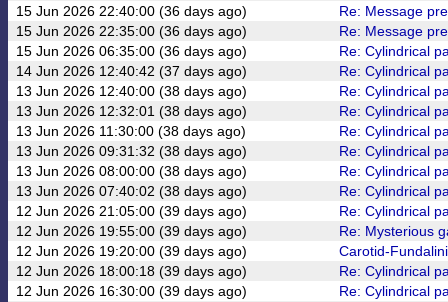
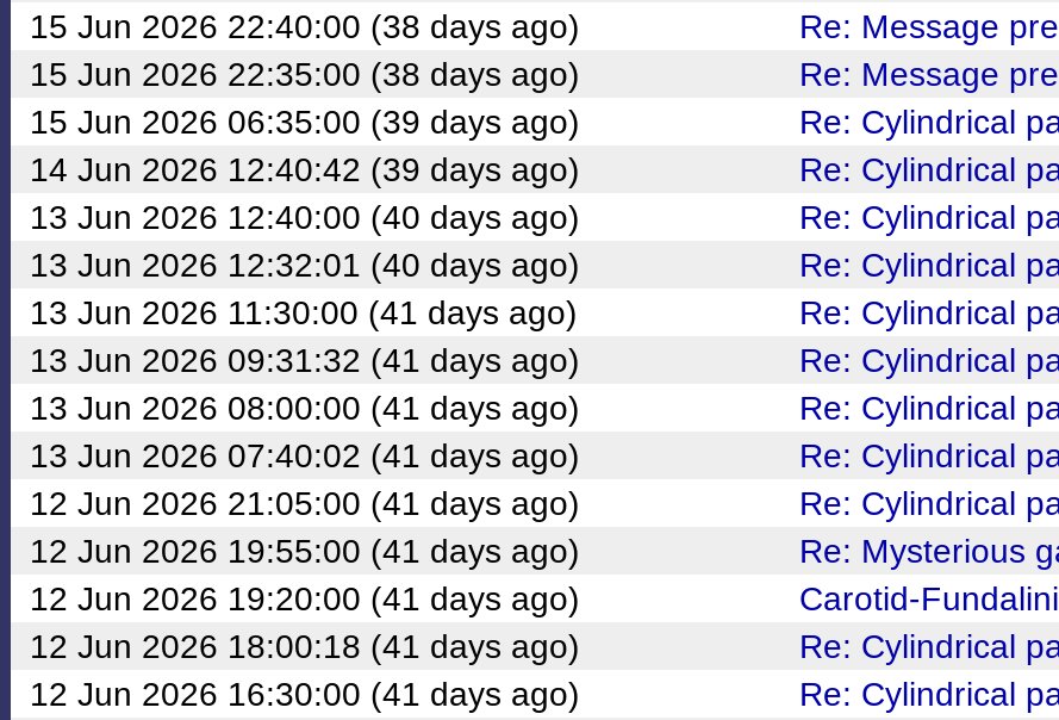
[16,3,247,19] 15 Jun 2026 22:40:00 (36 days ago) -> [30,7,580,45] 15 Jun 2026 22:40:00 (38 days ago)
[16,23,247,39] 15 Jun 2026 22:35:00 (36 days ago) -> [30,55,580,93] 15 Jun 2026 22:35:00 (38 days ago)
[16,43,247,59] 15 Jun 2026 06:35:00 (36 days ago) -> [30,103,580,141] 15 Jun 2026 06:35:00 (39 days ago)
[16,63,247,79] 14 Jun 2026 12:40:42 (37 days ago) -> [30,150,580,188] 14 Jun 2026 12:40:42 (39 days ago)
[16,83,247,99] 13 Jun 2026 12:40:00 (38 days ago) -> [30,198,580,236] 13 Jun 2026 12:40:00 (40 days ago)
[16,103,247,119] 13 Jun 2026 12:32:01 (38 days ago) -> [30,246,580,284] 13 Jun 2026 12:32:01 (40 days ago)
[16,123,246,139] 13 Jun 2026 11:30:00 (38 days ago) -> [30,293,578,331] 13 Jun 2026 11:30:00 (41 days ago)
[16,143,247,159] 13 Jun 2026 09:31:32 (38 days ago) -> [30,341,580,379] 13 Jun 2026 09:31:32 (41 days ago)
[16,163,247,179] 13 Jun 2026 08:00:00 (38 days ago) -> [30,389,580,427] 13 Jun 2026 08:00:00 (41 days ago)
[16,183,247,199] 13 Jun 2026 07:40:02 (38 days ago) -> [30,436,580,474] 13 Jun 2026 07:40:02 (41 days ago)
[16,203,247,219] 12 Jun 2026 21:05:00 (39 days ago) -> [30,484,580,522] 12 Jun 2026 21:05:00 (41 days ago)
[16,223,247,239] 12 Jun 2026 19:55:00 (39 days ago) -> [30,532,580,570] 12 Jun 2026 19:55:00 (41 days ago)
[16,243,247,259] 12 Jun 2026 19:20:00 (39 days ago) -> [30,579,580,617] 12 Jun 2026 19:20:00 (41 days ago)
[16,263,247,279] 12 Jun 2026 18:00:18 (39 days ago) -> [30,627,580,665] 12 Jun 2026 18:00:18 (41 days ago)
[16,283,247,299] 12 Jun 2026 16:30:00 (39 days ago) -> [30,675,580,713] 12 Jun 2026 16:30:00 (41 days ago)

